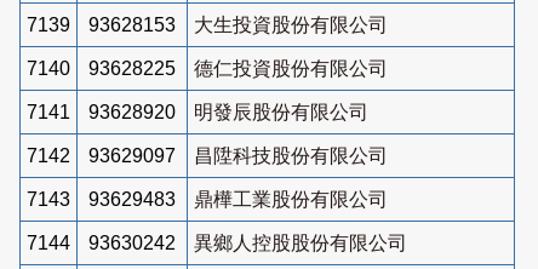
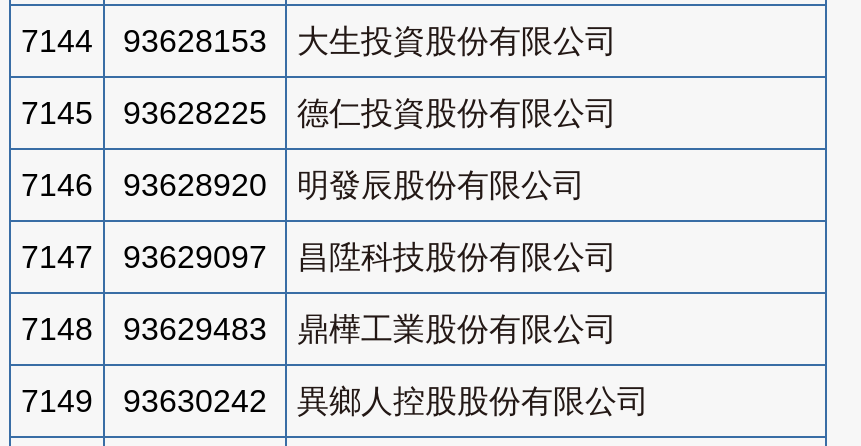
[27,14,388,35] 7139 93628153 大生投資股份有限公司 -> [21,24,617,58] 7144 93628153 大生投資股份有限公司
[27,58,388,79] 7140 93628225 德仁投資股份有限公司 -> [21,96,617,130] 7145 93628225 德仁投資股份有限公司
[27,102,368,122] 7141 93628920 明發辰股份有限公司 -> [21,168,585,202] 7146 93628920 明發辰股份有限公司
[27,145,388,166] 7142 93629097 昌陞科技股份有限公司 -> [21,240,617,274] 7147 93629097 昌陞科技股份有限公司
[27,189,388,210] 7143 93629483 鼎樺工業股份有限公司 -> [21,312,617,346] 7148 93629483 鼎樺工業股份有限公司
[27,233,407,253] 7144 93630242 異鄉人控股股份有限公司 -> [21,384,649,418] 7149 93630242 異鄉人控股股份有限公司

